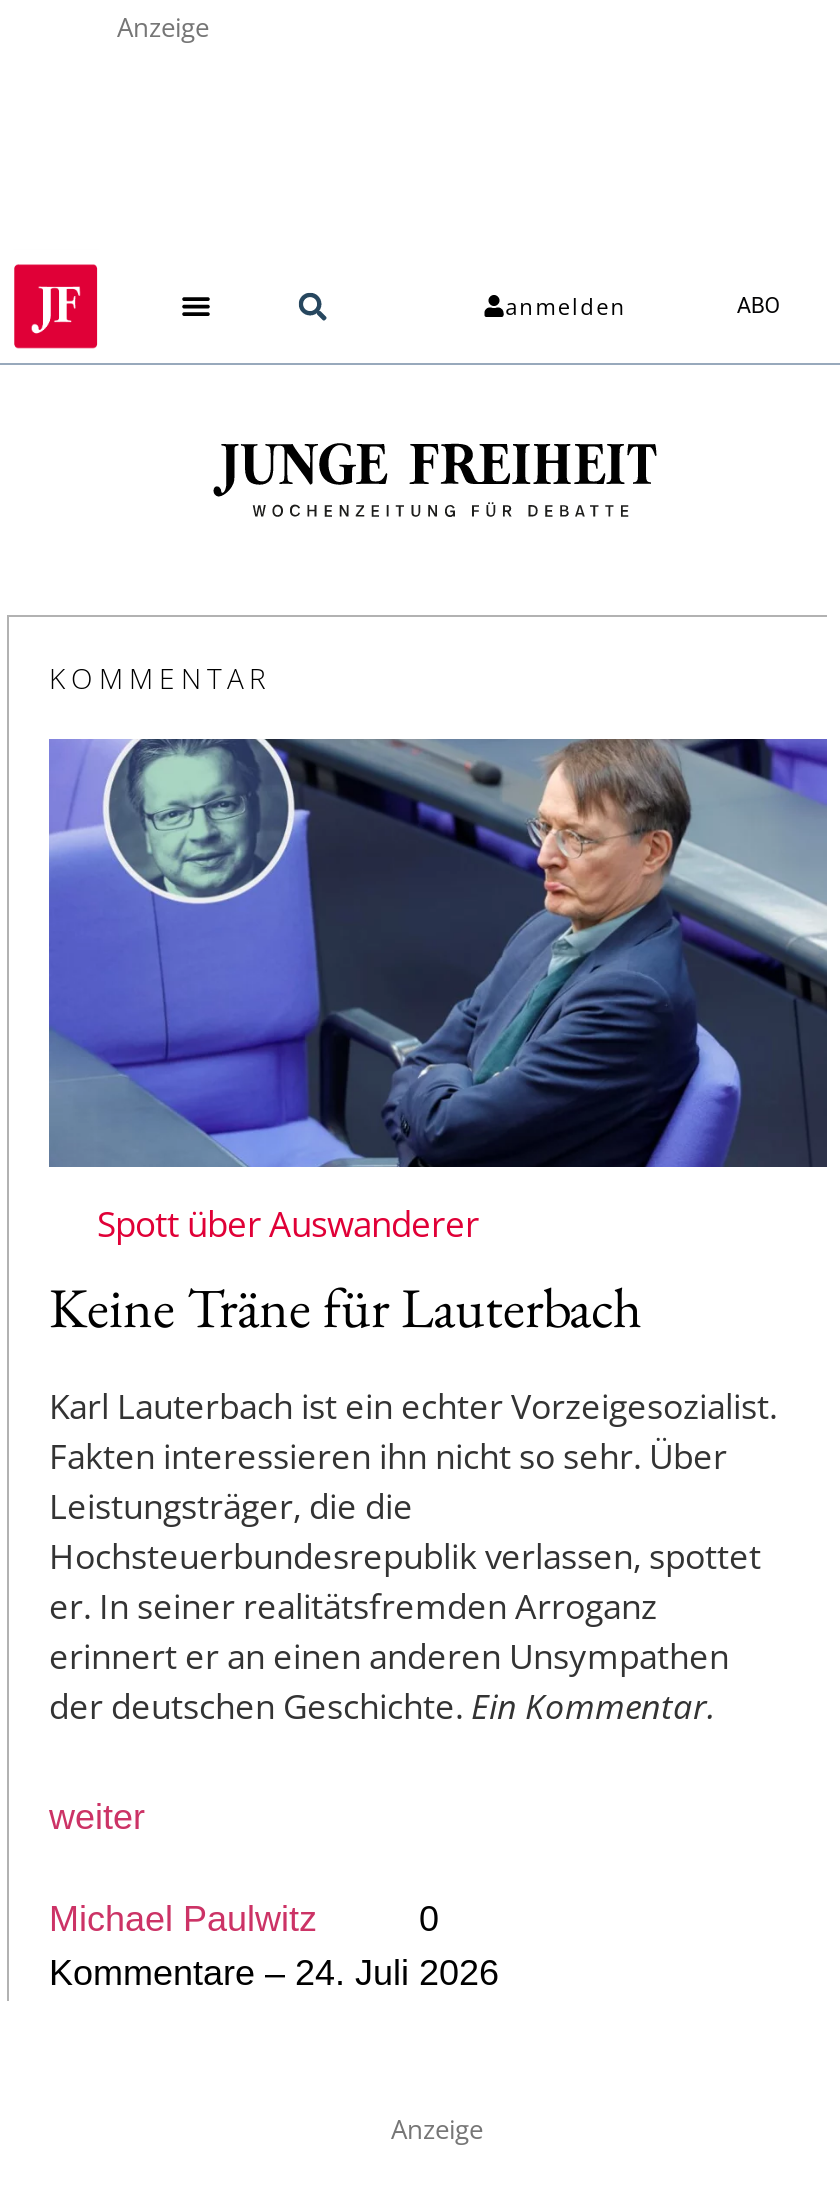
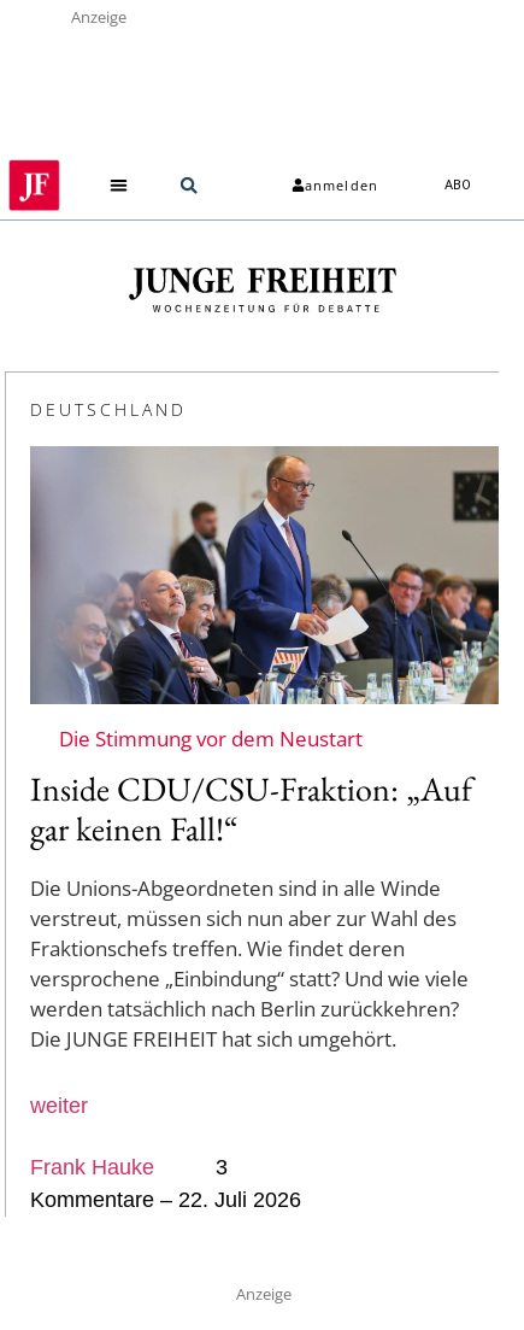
[49,659,271,697] KOMMENTAR -> [30,398,187,421] DEUTSCHLAND
[49,737,829,1342] [image] | Spott über Auswanderer | Keine Träne für Lauterbach -> [30,446,500,850] [image] | Die Stimmung vor dem Neustart | Inside CDU/CSU-Fraktion: „Auf | gar keinen Fall!“
[49,1382,777,1728] Karl Lauterbach ist ein echter Vorzeigesozialist. | Fakten interessieren ihn nicht so sehr. Über | Leistungsträger, die die | Hochsteuerbundesrepublik verlassen, spottet | er. In seiner realitätsfremden Arroganz | erinnert er an einen anderen Unsympathen | der deutschen Geschichte. Ein Kommentar. -> [30,874,469,1052] Die Unions-Abgeordneten sind in alle Winde | verstreut, müssen sich nun aber zur Wahl des | Fraktionschefs treffen. Wie findet deren | versprochene „Einbindung“ statt? Und wie viele | werden tatsächlich nach Berlin zurückkehren? | Die JUNGE FREIHEIT hat sich umgehört.
[49,1898,499,1992] Michael Paulwitz | 0 | Kommentare – 24. Juli 2026 -> [30,1155,301,1211] Frank Hauke | 3 | Kommentare – 22. Juli 2026

